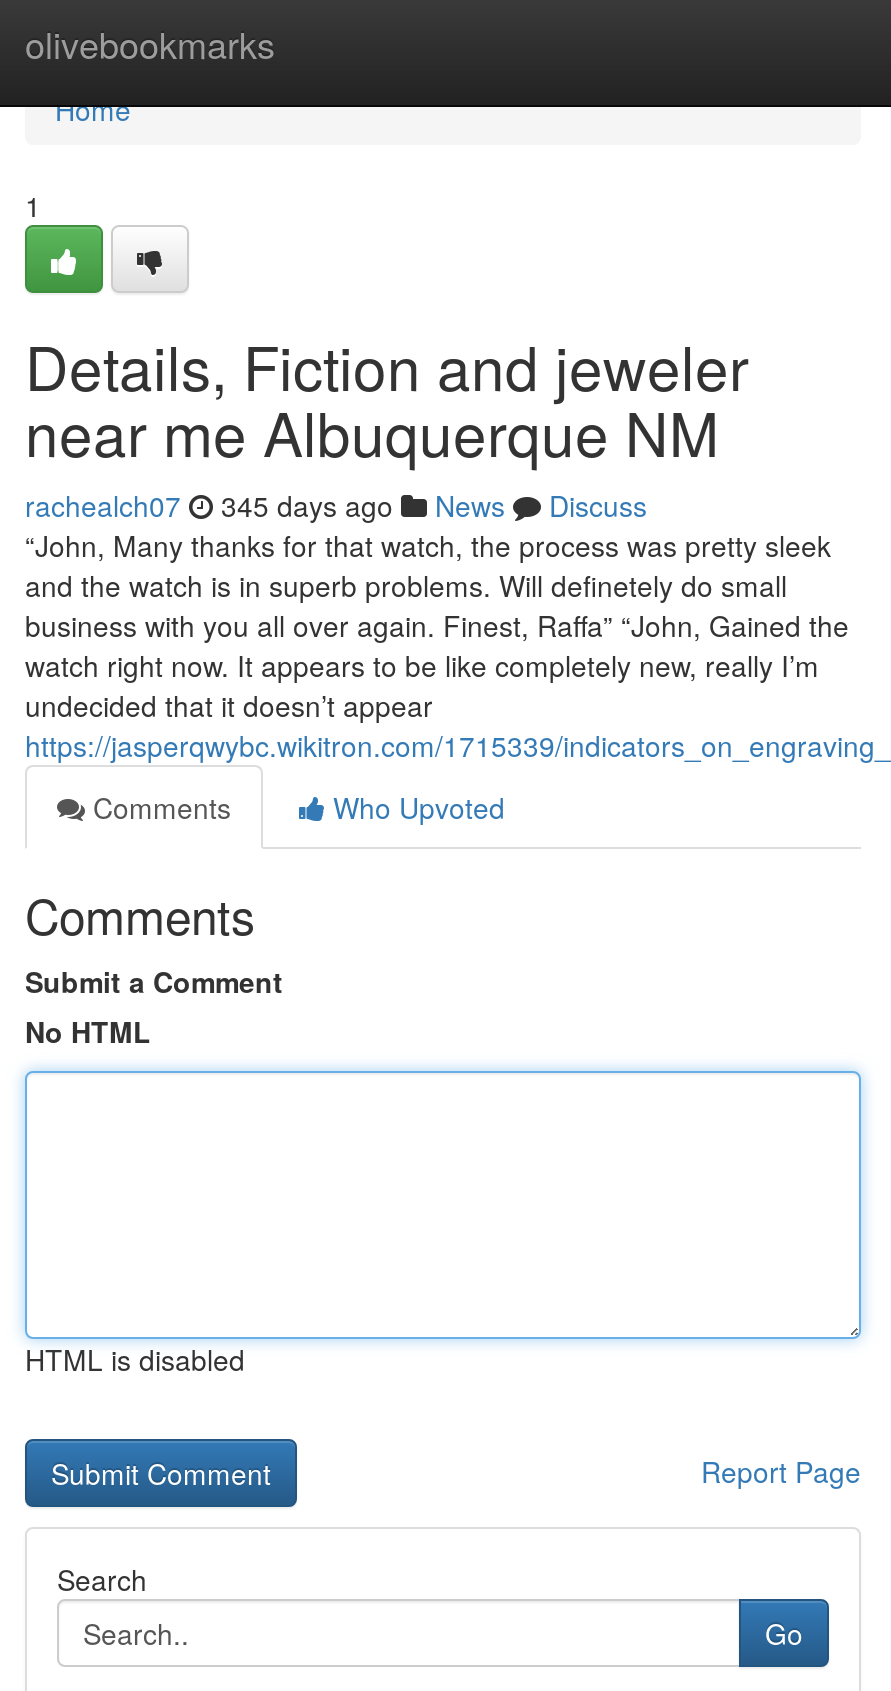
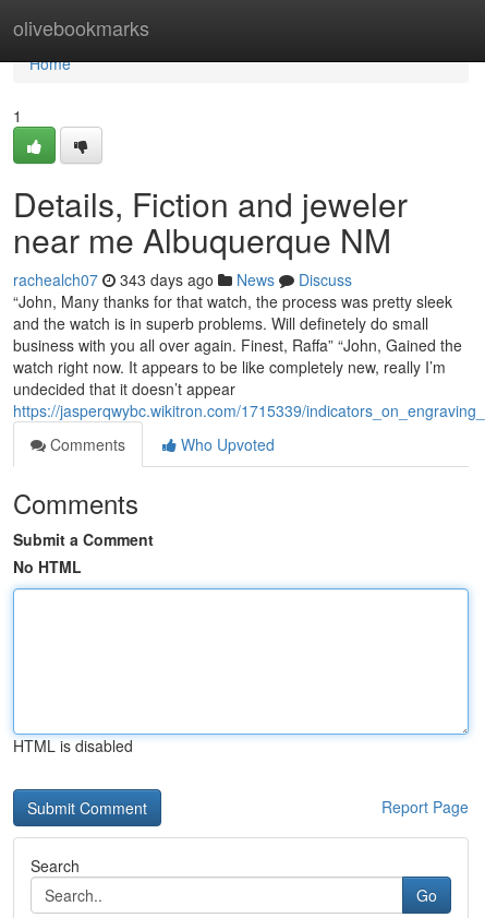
[25,485,647,525] rachealch07 345 days ago News Discuss -> [13,269,352,290] rachealch07 343 days ago News Discuss

